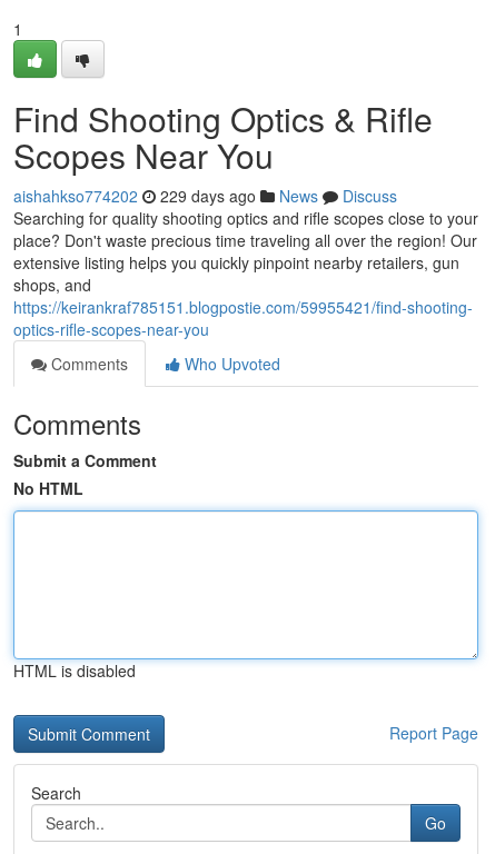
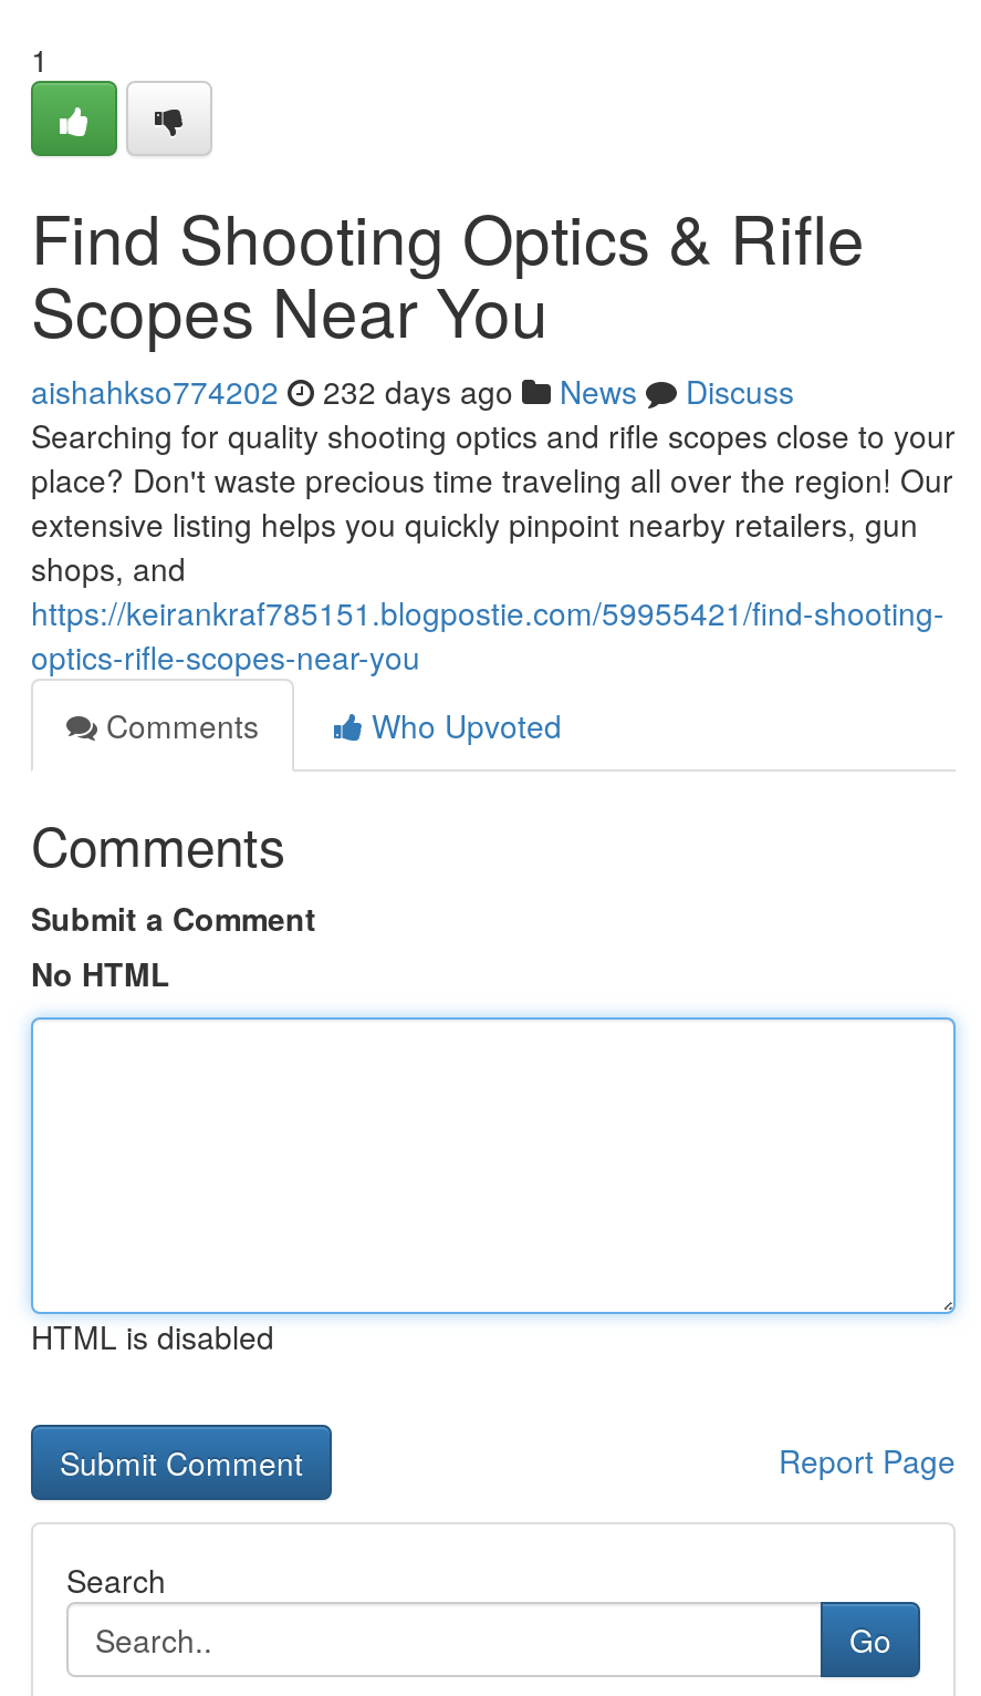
[13,185,397,207] aishahkso774202 229 days ago News Discuss -> [31,369,794,413] aishahkso774202 232 days ago News Discuss

